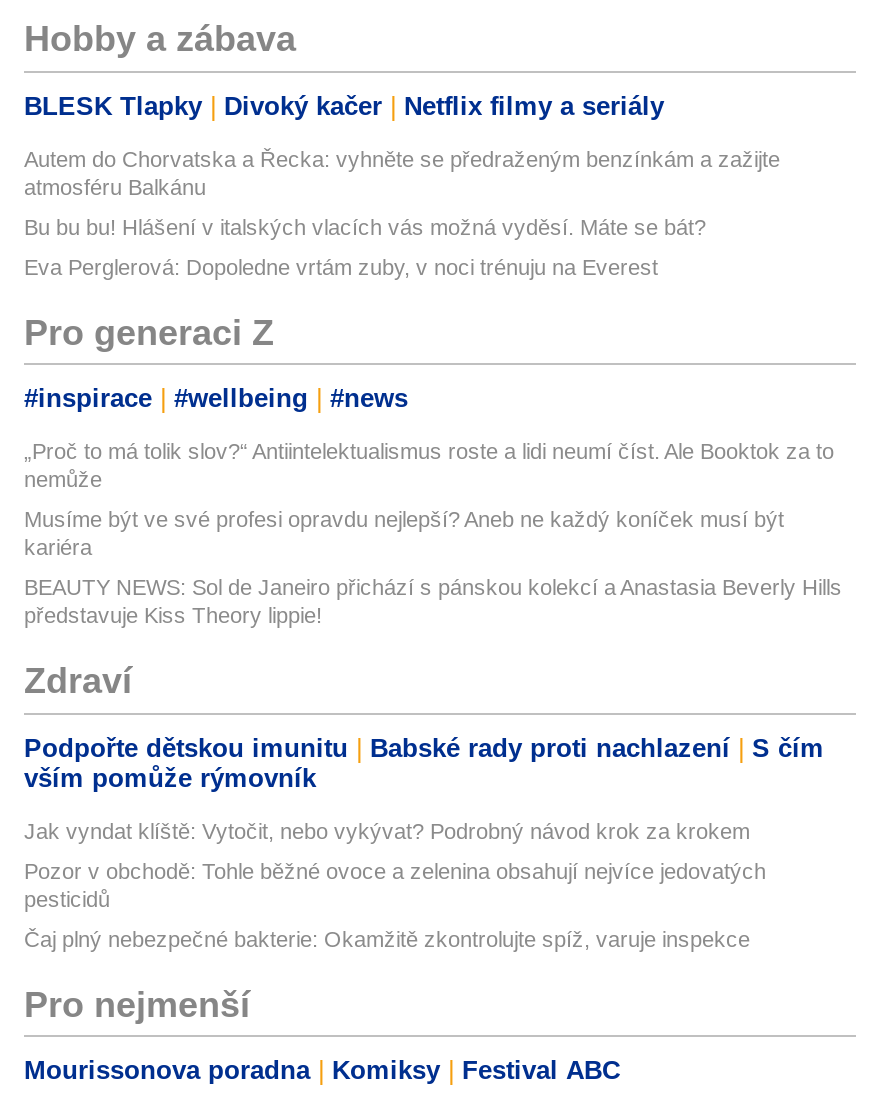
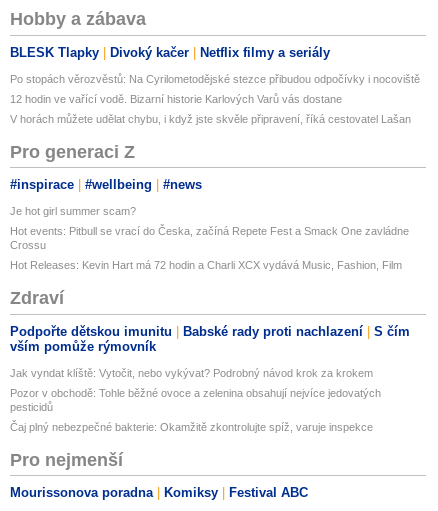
[24,147,780,199] Autem do Chorvatska a Řecka: vyhněte se předraženým benzínkám a zažijte | atmosféru Balkánu -> [10,73,420,85] Po stopách věrozvěstů: Na Cyrilometodějské stezce přibudou odpočívky i nocoviště
[24,215,706,239] Bu bu bu! Hlášení v italských vlacích vás možná vyděsí. Máte se bát? -> [10,93,342,105] 12 hodin ve vařící vodě. Bizarní historie Karlových Varů vás dostane
[24,255,658,279] Eva Perglerová: Dopoledne vrtám zuby, v noci trénuju na Everest -> [10,113,411,125] V horách můžete udělat chybu, i když jste skvěle připravení, říká cestovatel Lašan
[24,440,834,492] „Proč to má tolik slov?“ Antiintelektualismus roste a lidi neumí číst. Ale Booktok za to | nemůže -> [10,205,136,217] Je hot girl summer scam?
[24,508,784,560] Musíme být ve své profesi opravdu nejlepší? Aneb ne každý koníček musí být | kariéra -> [10,225,409,251] Hot events: Pitbull se vrací do Česka, začíná Repete Fest a Smack One zavládne | Crossu
[24,576,842,628] BEAUTY NEWS: Sol de Janeiro přichází s pánskou kolekcí a Anastasia Beverly Hills | představuje Kiss Theory lippie! -> [10,259,402,271] Hot Releases: Kevin Hart má 72 hodin a Charli XCX vydává Music, Fashion, Film

